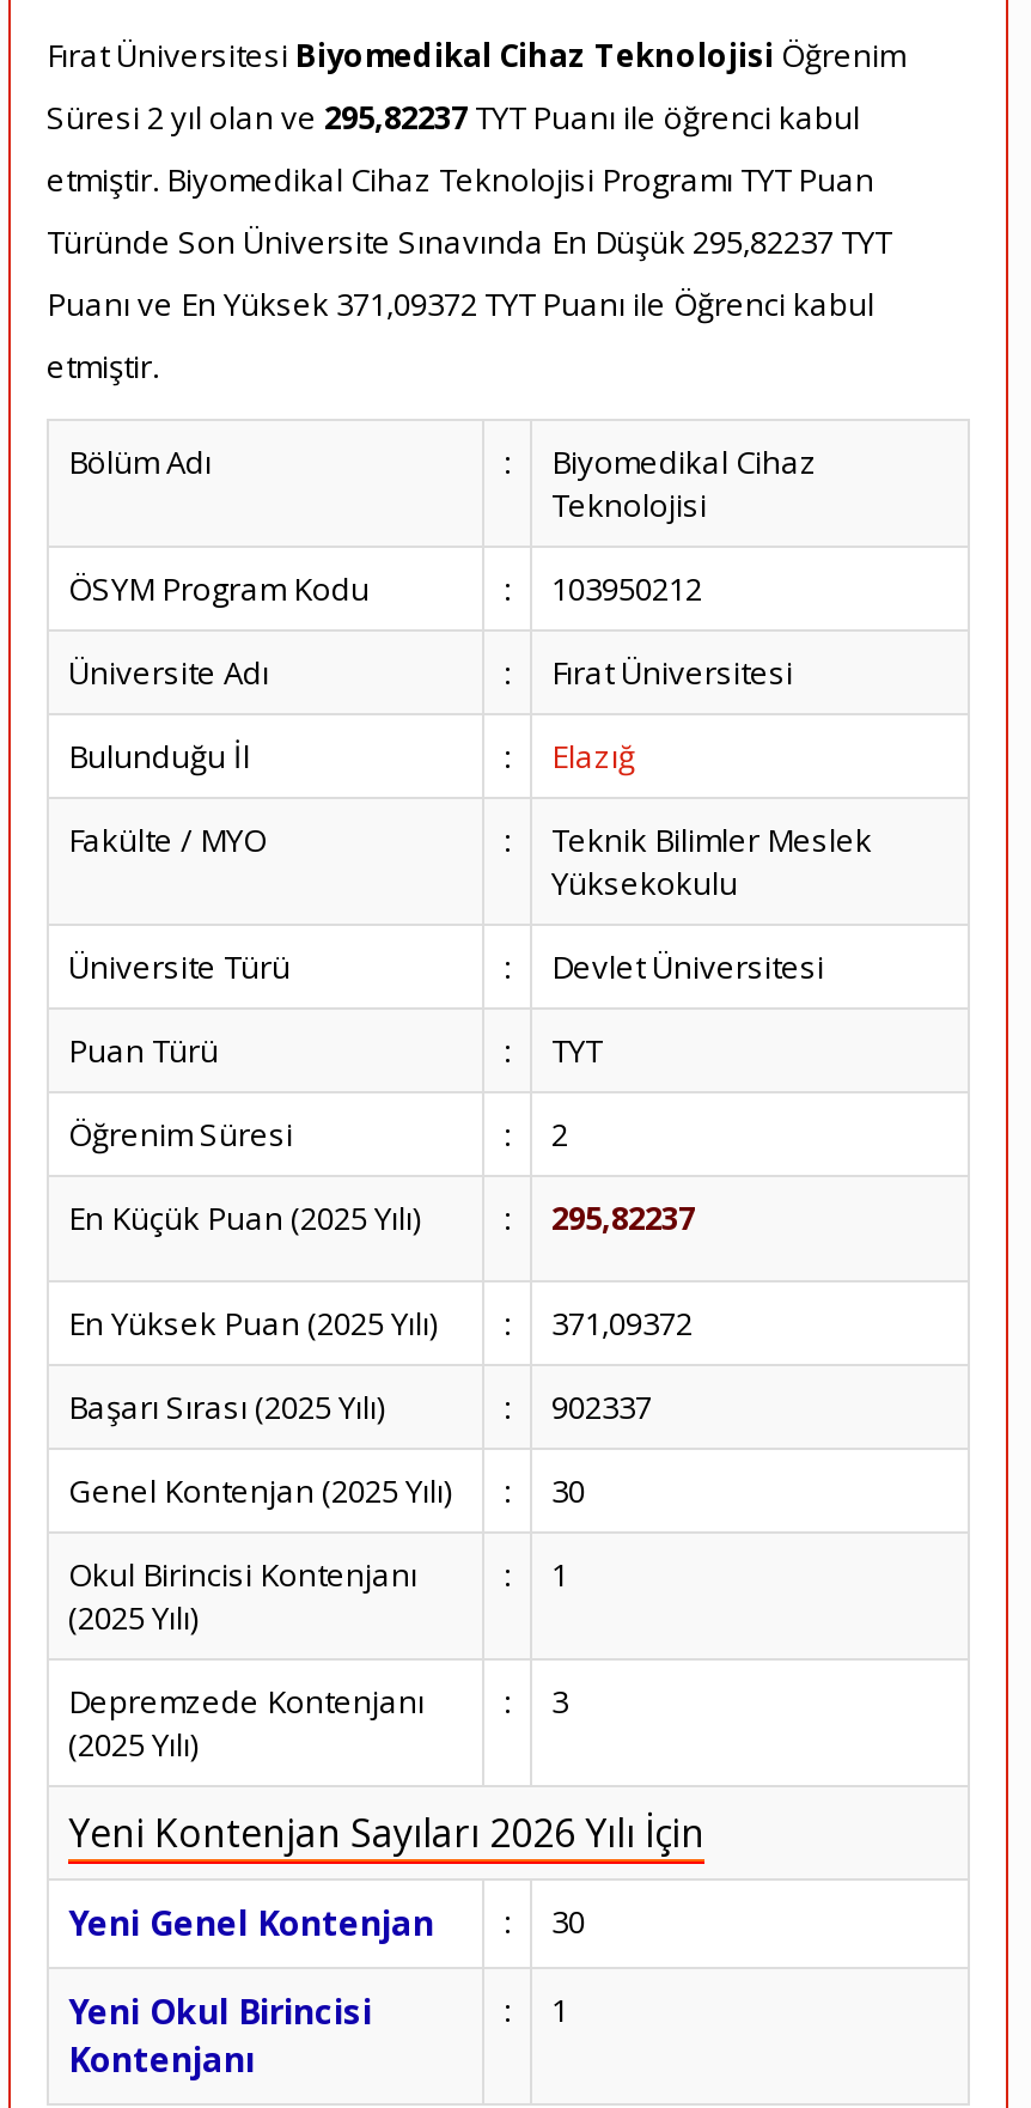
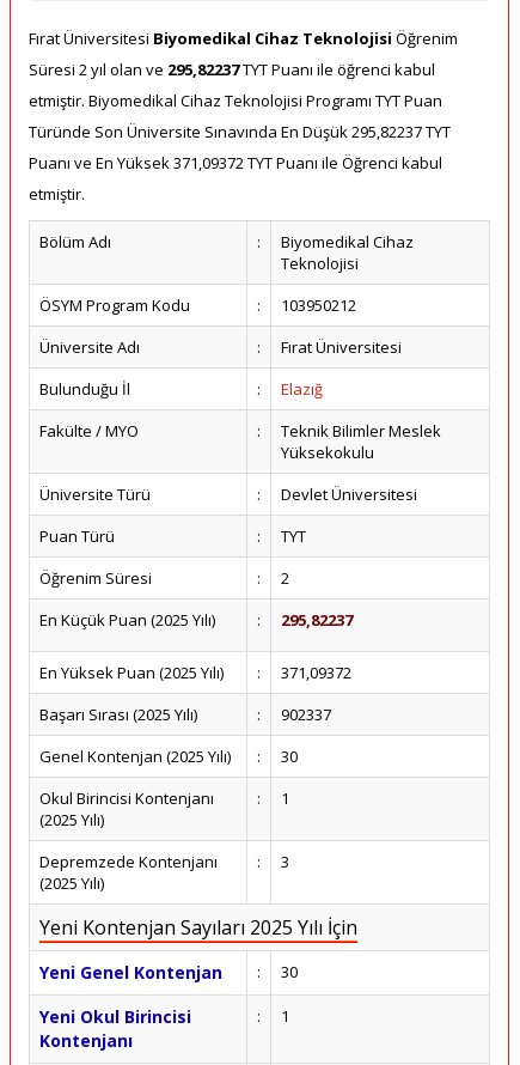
[68,1807,704,1859] Yeni Kontenjan Sayıları 2026 Yılı İçin -> [39,914,357,941] Yeni Kontenjan Sayıları 2025 Yılı İçin

